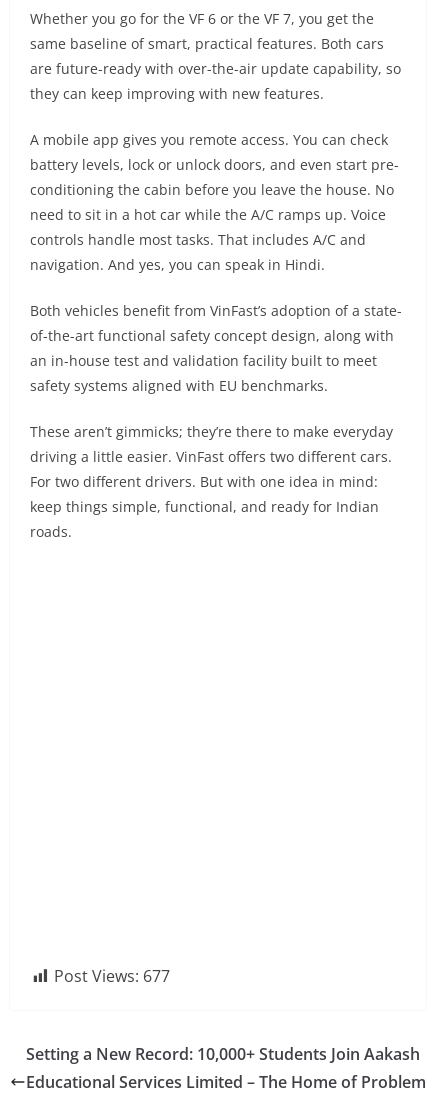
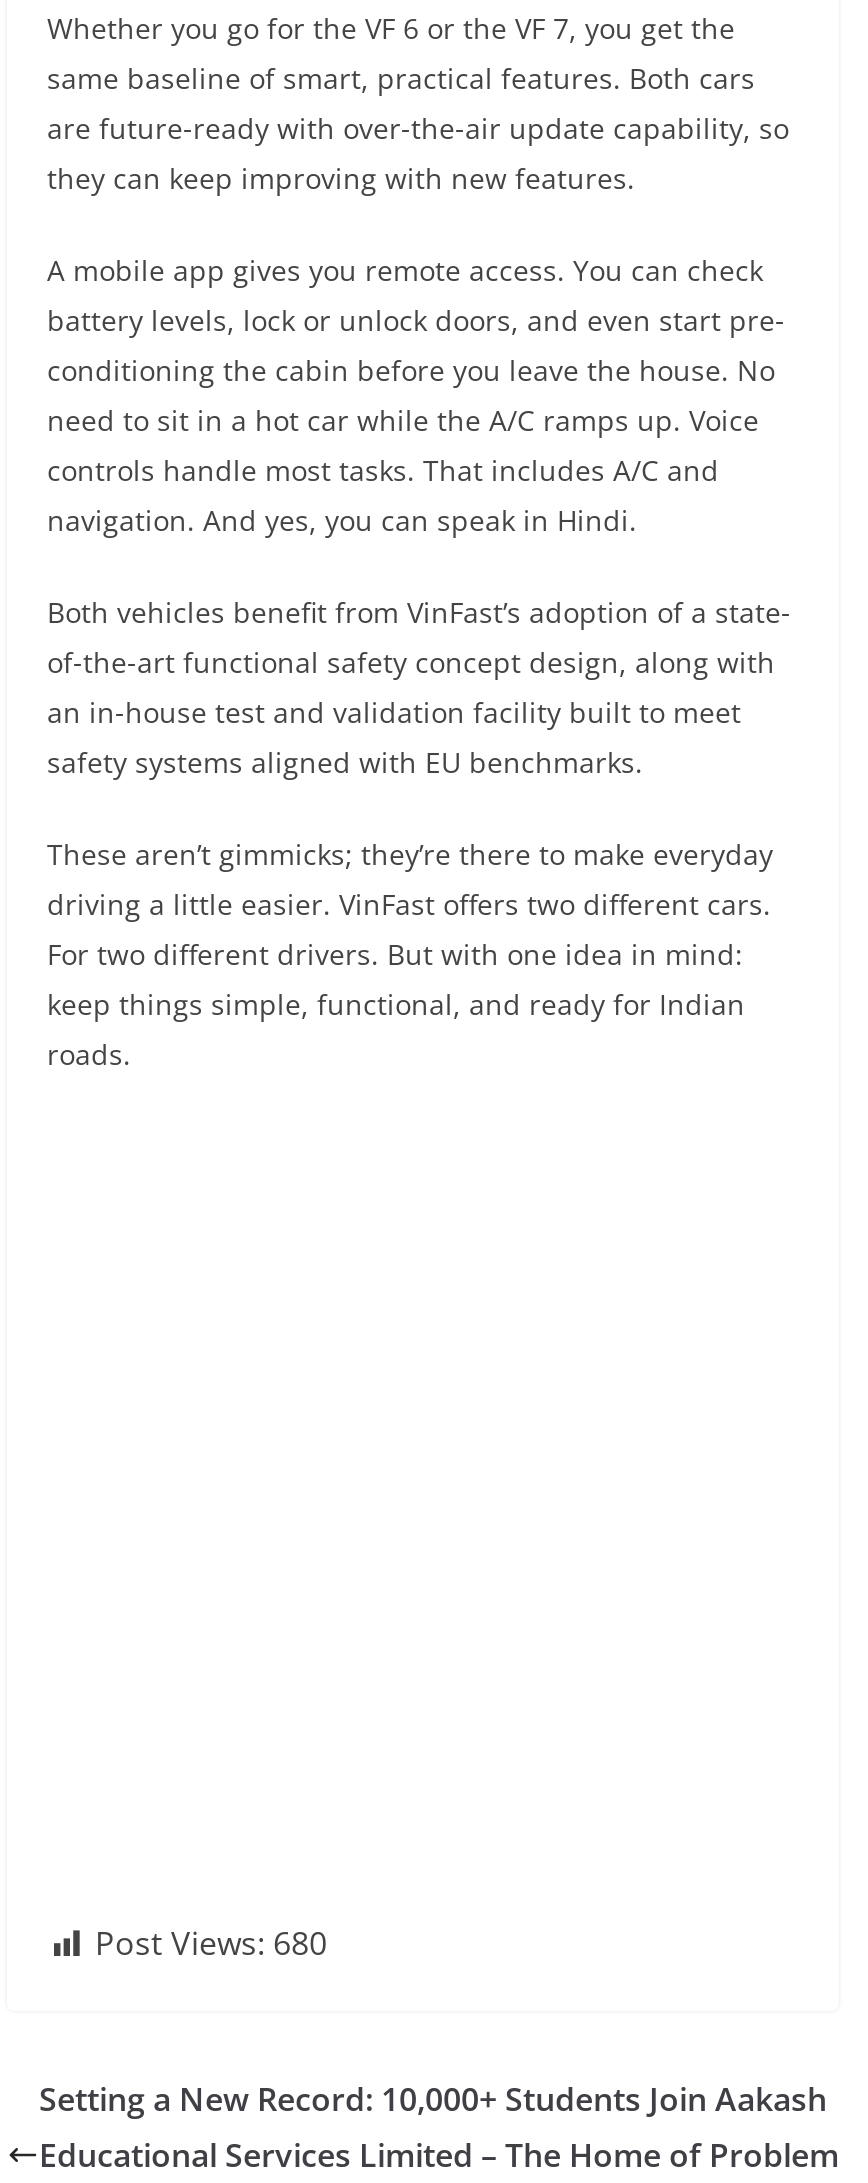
[54,965,170,987] Post Views: 677 -> [95,1921,327,1965] Post Views: 680

